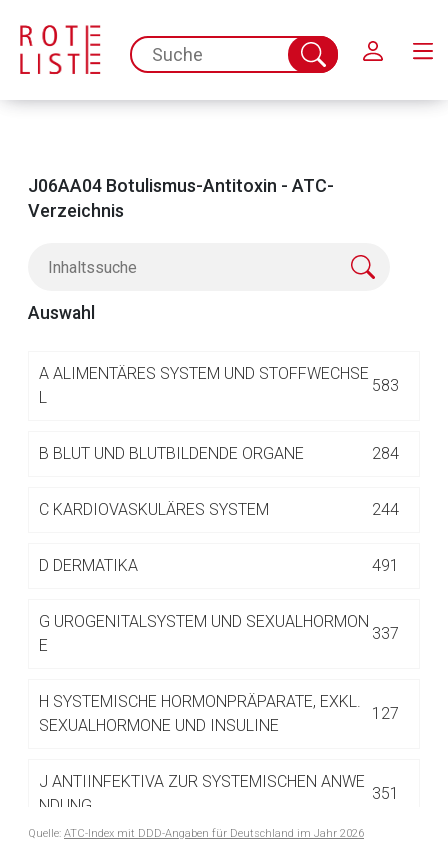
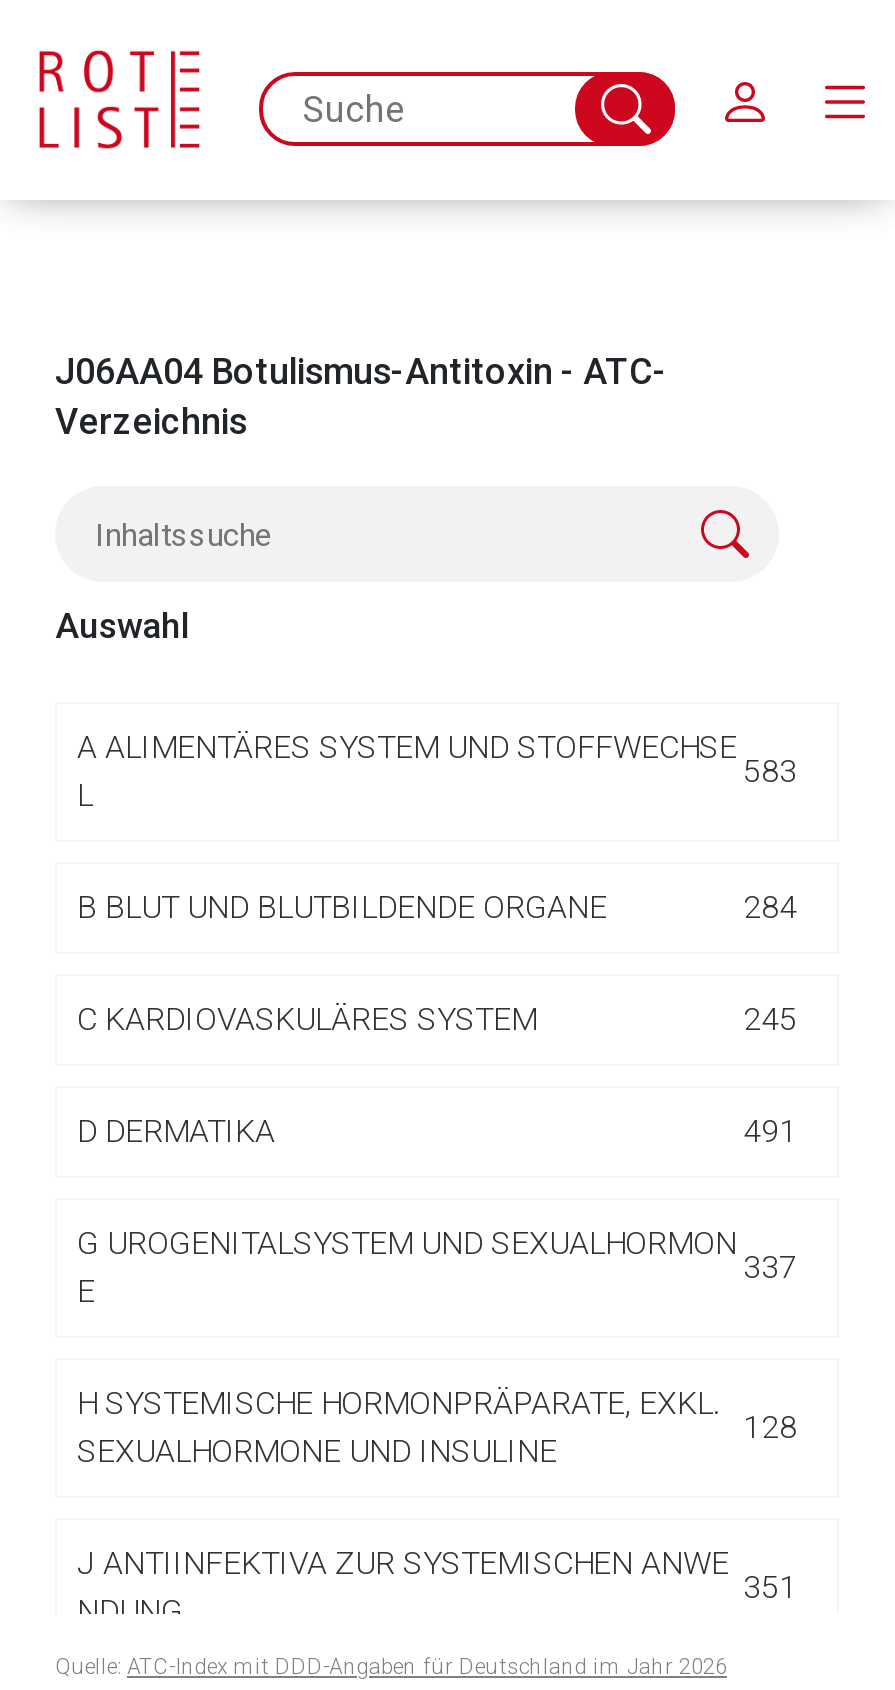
[372,500,399,519] 244 -> [743,1000,797,1038] 245
[372,704,399,723] 127 -> [743,1408,797,1446] 128

